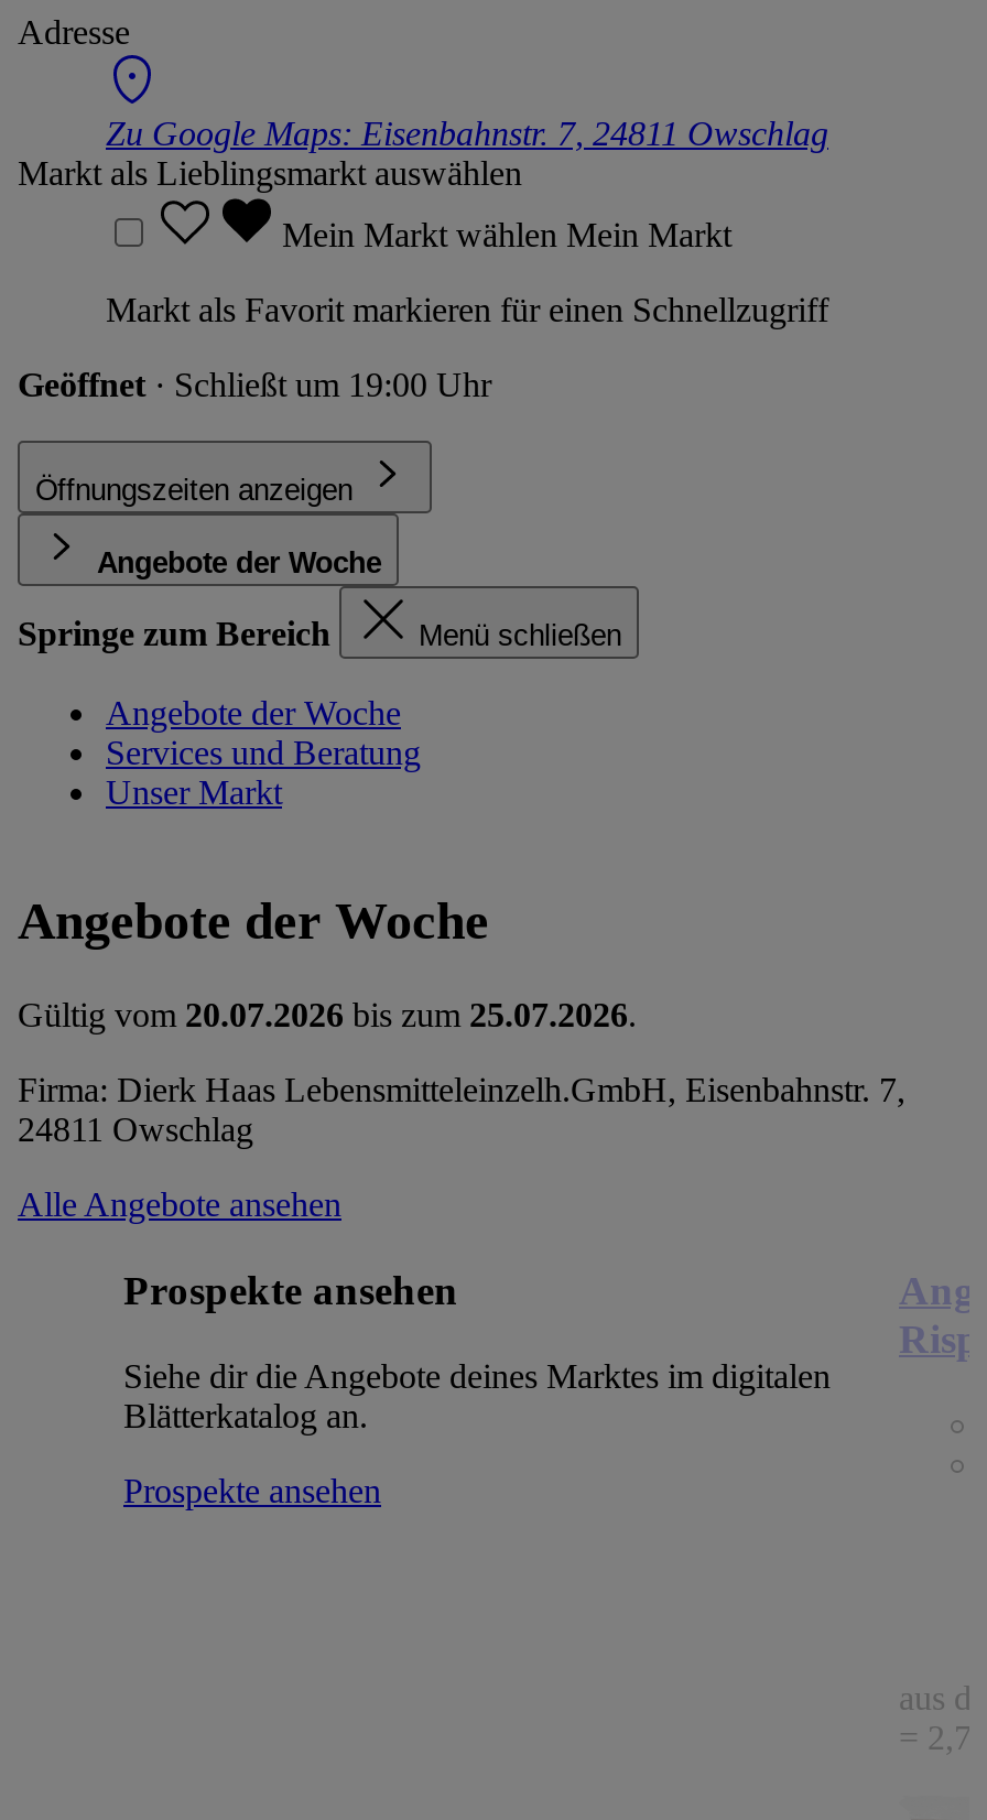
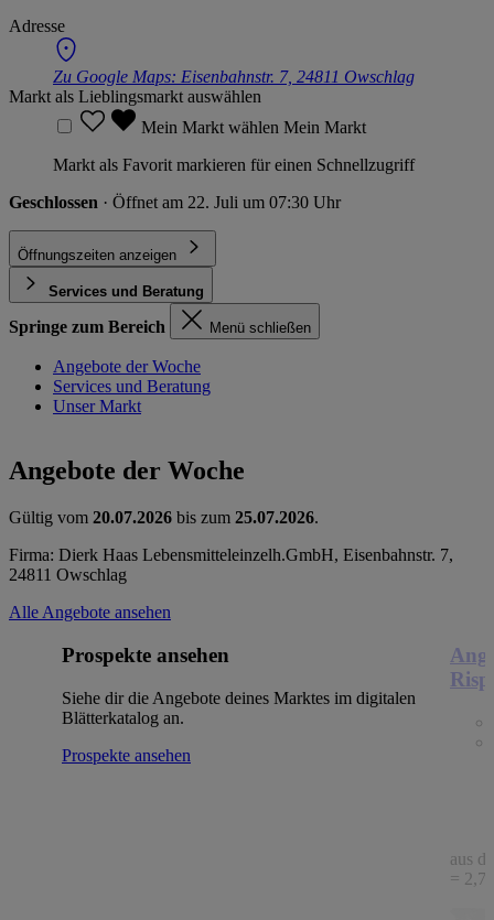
[18,365,491,402] Geöffnet · Schließt um 19:00 Uhr -> [9,192,341,211] Geschlossen · Öffnet am 22. Juli um 07:30 Uhr
[97,545,381,578] Angebote der Woche -> [49,283,204,299] Services und Beratung

